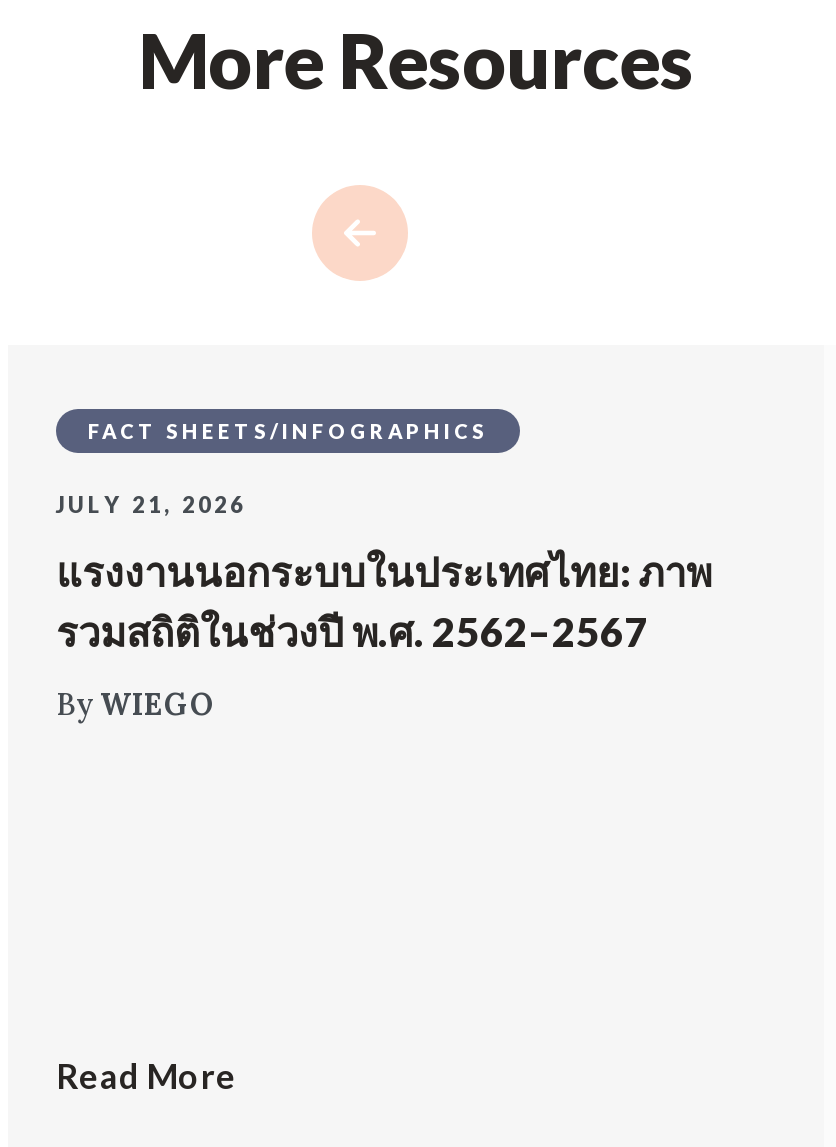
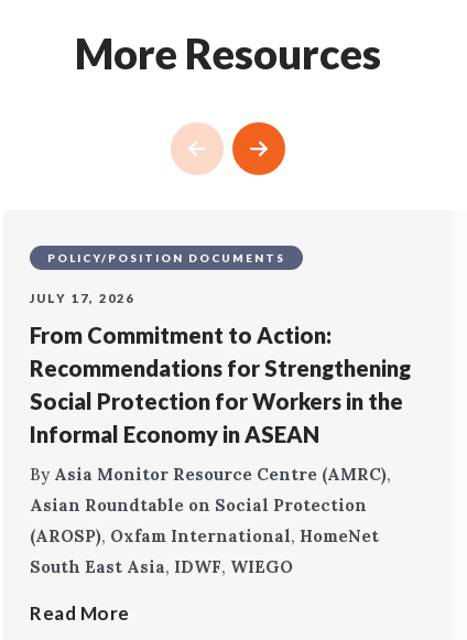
none -> [231,121,286,176] [image]
[56,419,712,723] FACT SHEETS/INFOGRAPHICS | JULY 21, 2026 | แรงงานนอกระบบในประเทศไทย: ภาพ | รวมสถิติในช่วงปี พ.ศ. 2562–2567 | By WIEGO -> [30,251,411,577] POLICY/POSITION DOCUMENTS | JULY 17, 2026 | From Commitment to Action: | Recommendations for Strengthening | Social Protection for Workers in the | Informal Economy in ASEAN | By Asia Monitor Resource Centre (AMRC), | Asian Roundtable on Social Protection | (AROSP), Oxfam International, HomeNet | South East Asia, IDWF, WIEGO

